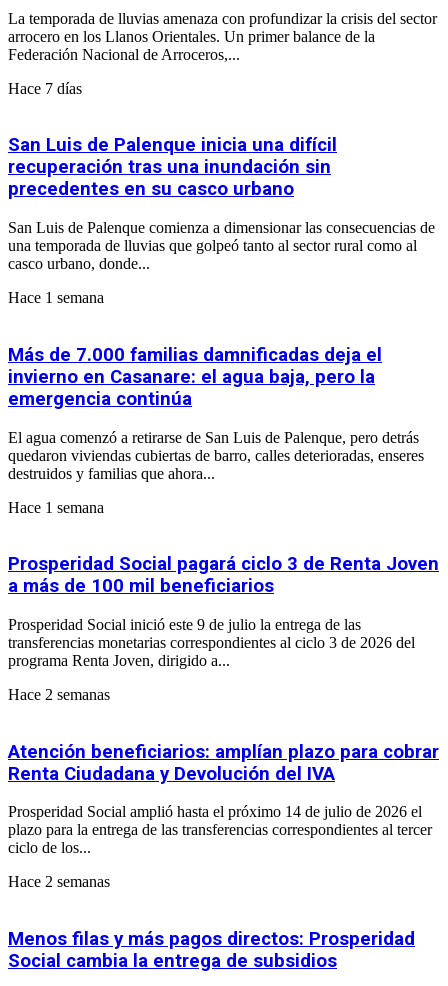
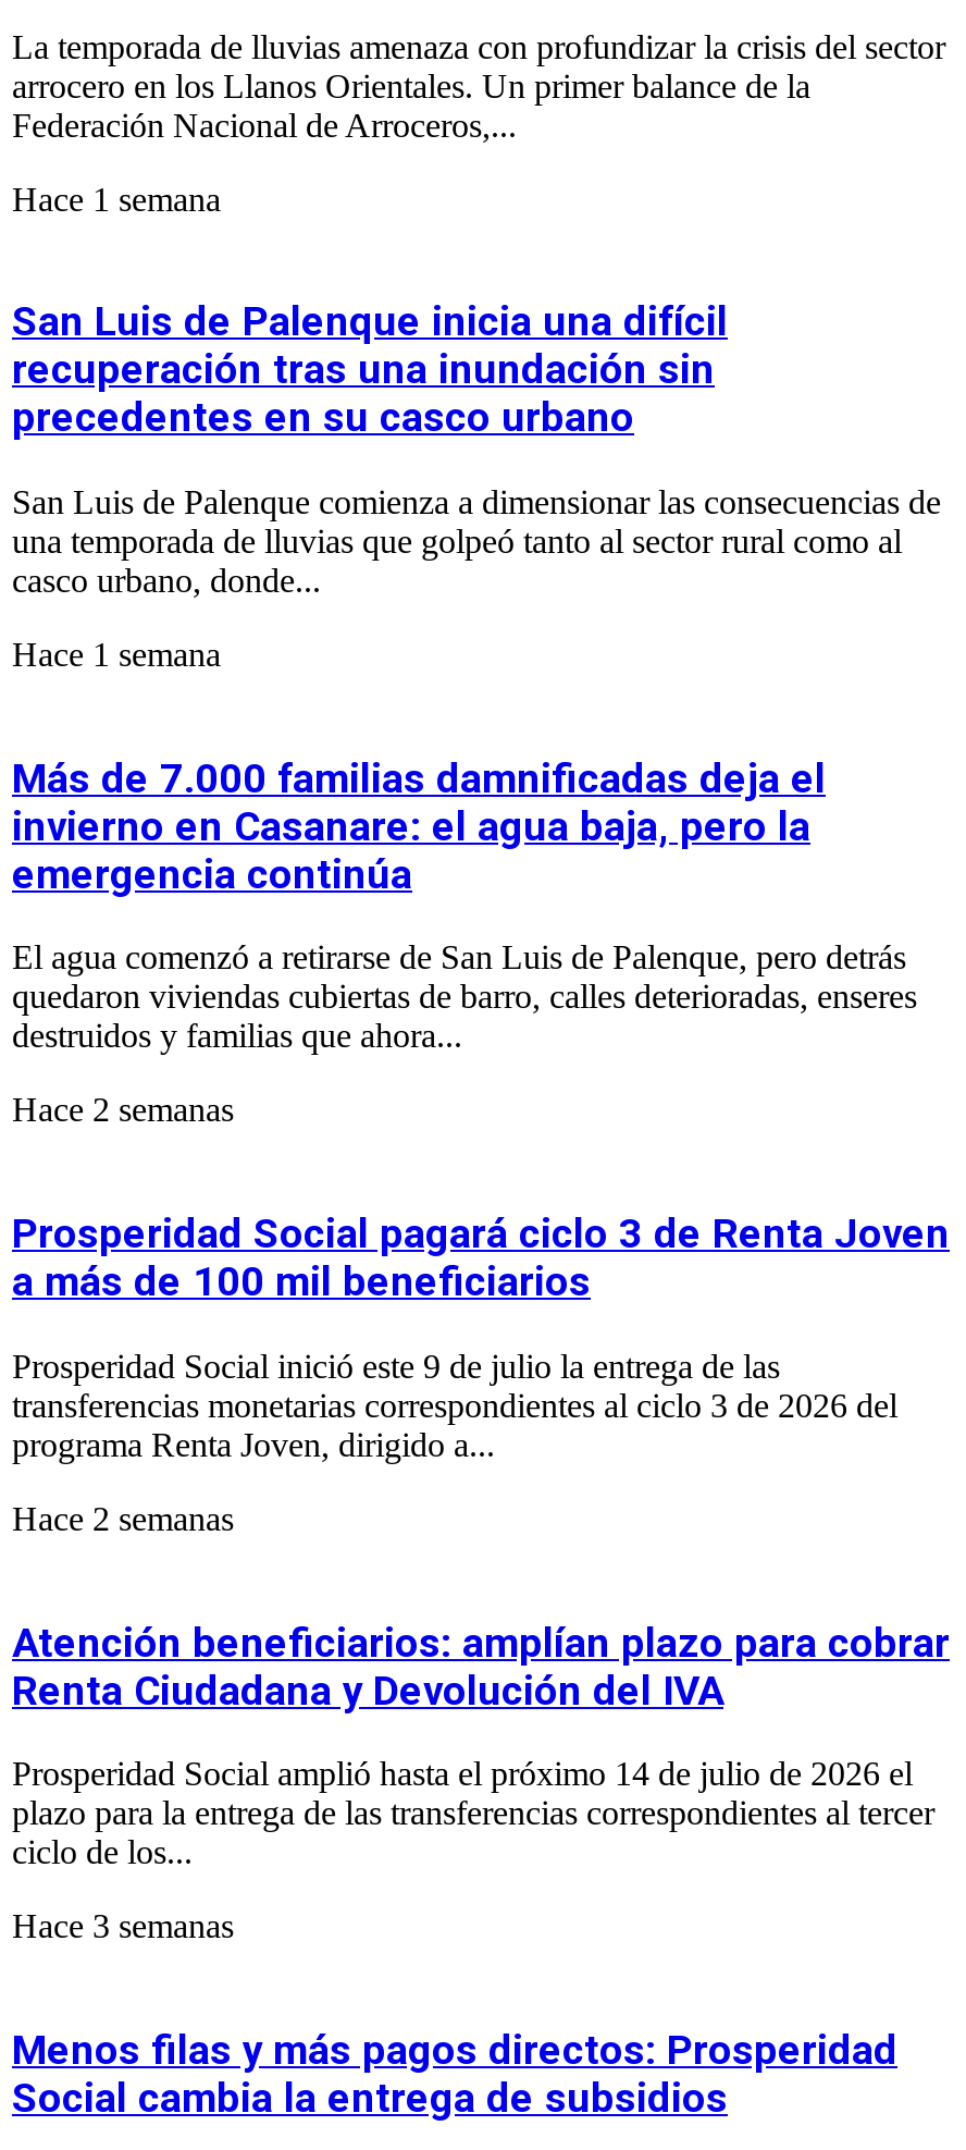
[8,80,82,97] Hace 7 días -> [12,180,221,217] Hace 1 semana
[8,498,104,515] Hace 1 semana -> [12,1092,234,1129] Hace 2 semanas
[8,873,110,890] Hace 2 semanas -> [12,1908,234,1945] Hace 3 semanas

